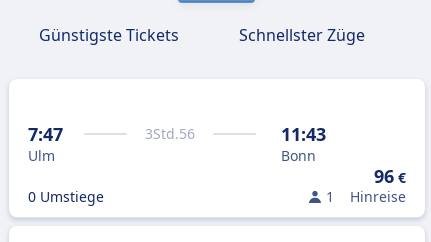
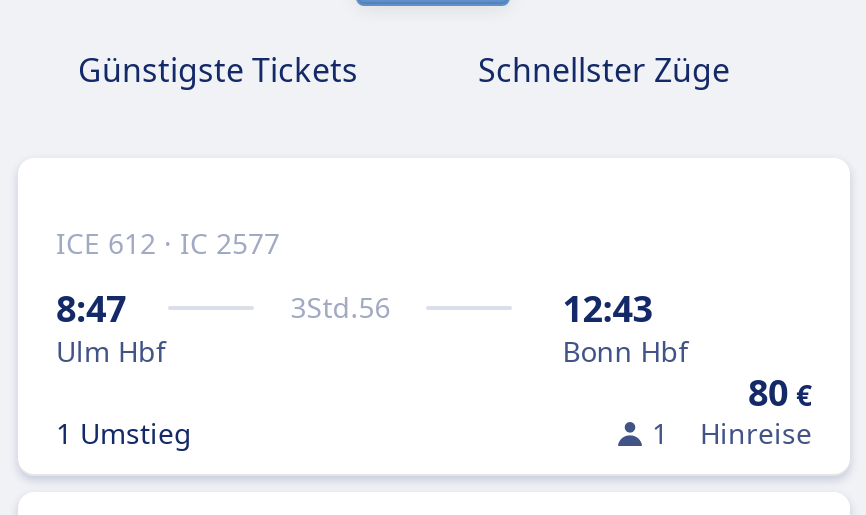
[28,122,63,146] 7:47 -> [56,224,280,332] ICE 612 · IC 2577 | 8:47
[281,122,406,188] 11:43 | Bonn | 96 € -> [563,284,812,416] 12:43 | Bonn Hbf | 80 €
[28,146,55,165] Ulm -> [56,332,166,370] Ulm Hbf
[28,187,104,206] 0 Umstiege -> [56,414,192,452] 1 Umstieg

